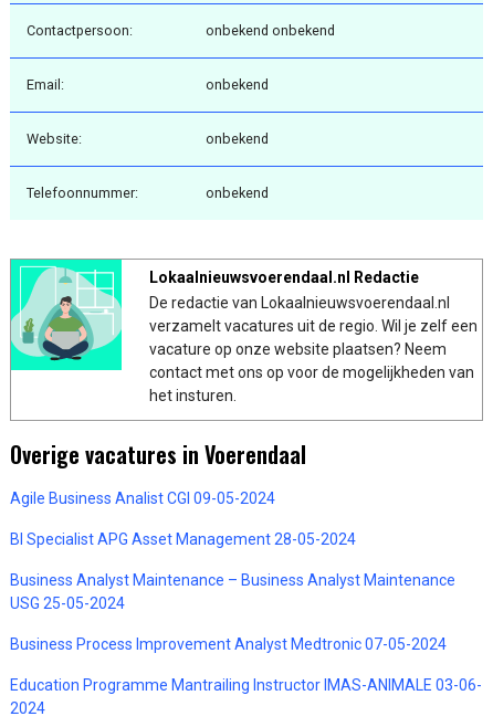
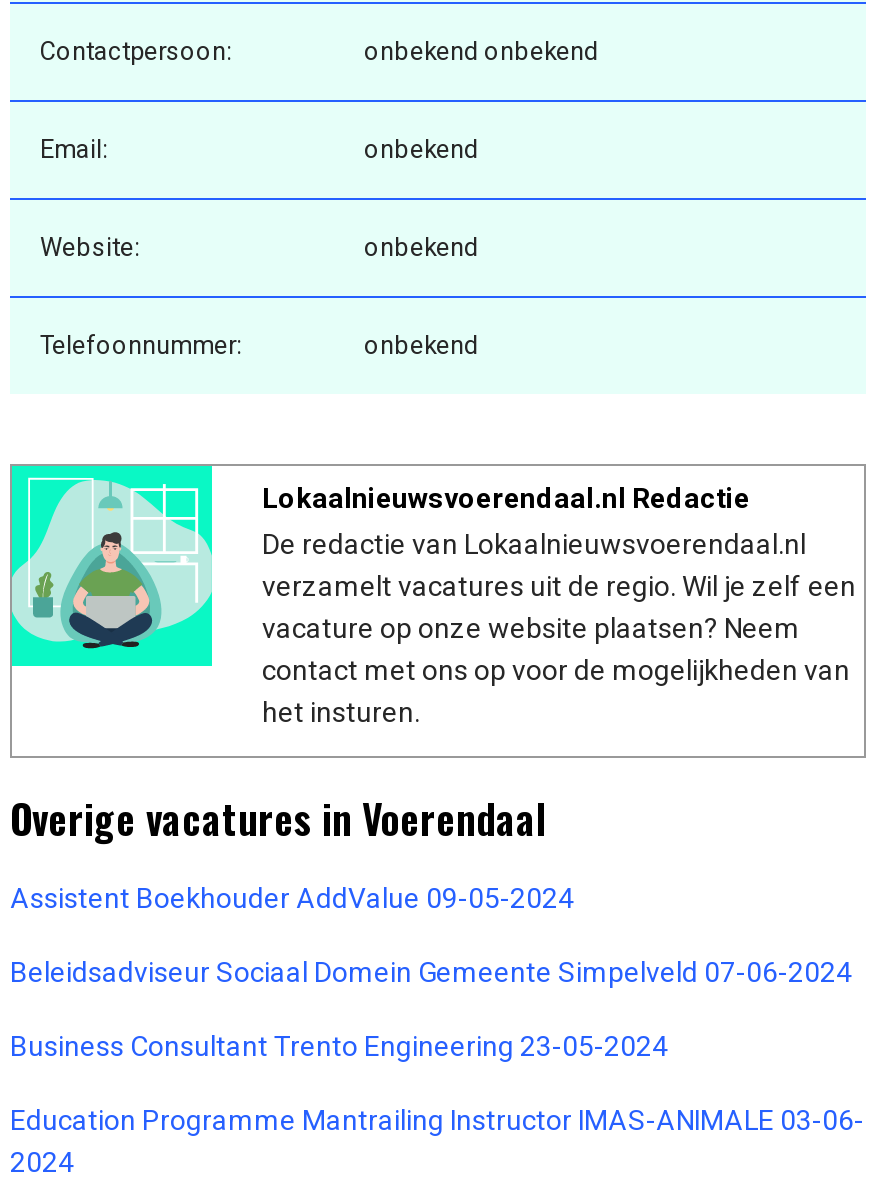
[10,489,455,653] Agile Business Analist CGI 09-05-2024 | BI Specialist APG Asset Management 28-05-2024 | Business Analyst Maintenance – Business Analyst Maintenance | USG 25-05-2024 | Business Process Improvement Analyst Medtronic 07-05-2024 -> [10,882,852,1062] Assistent Boekhouder AddValue 09-05-2024 | Beleidsadviseur Sociaal Domein Gemeente Simpelveld 07-06-2024 | Business Consultant Trento Engineering 23-05-2024

